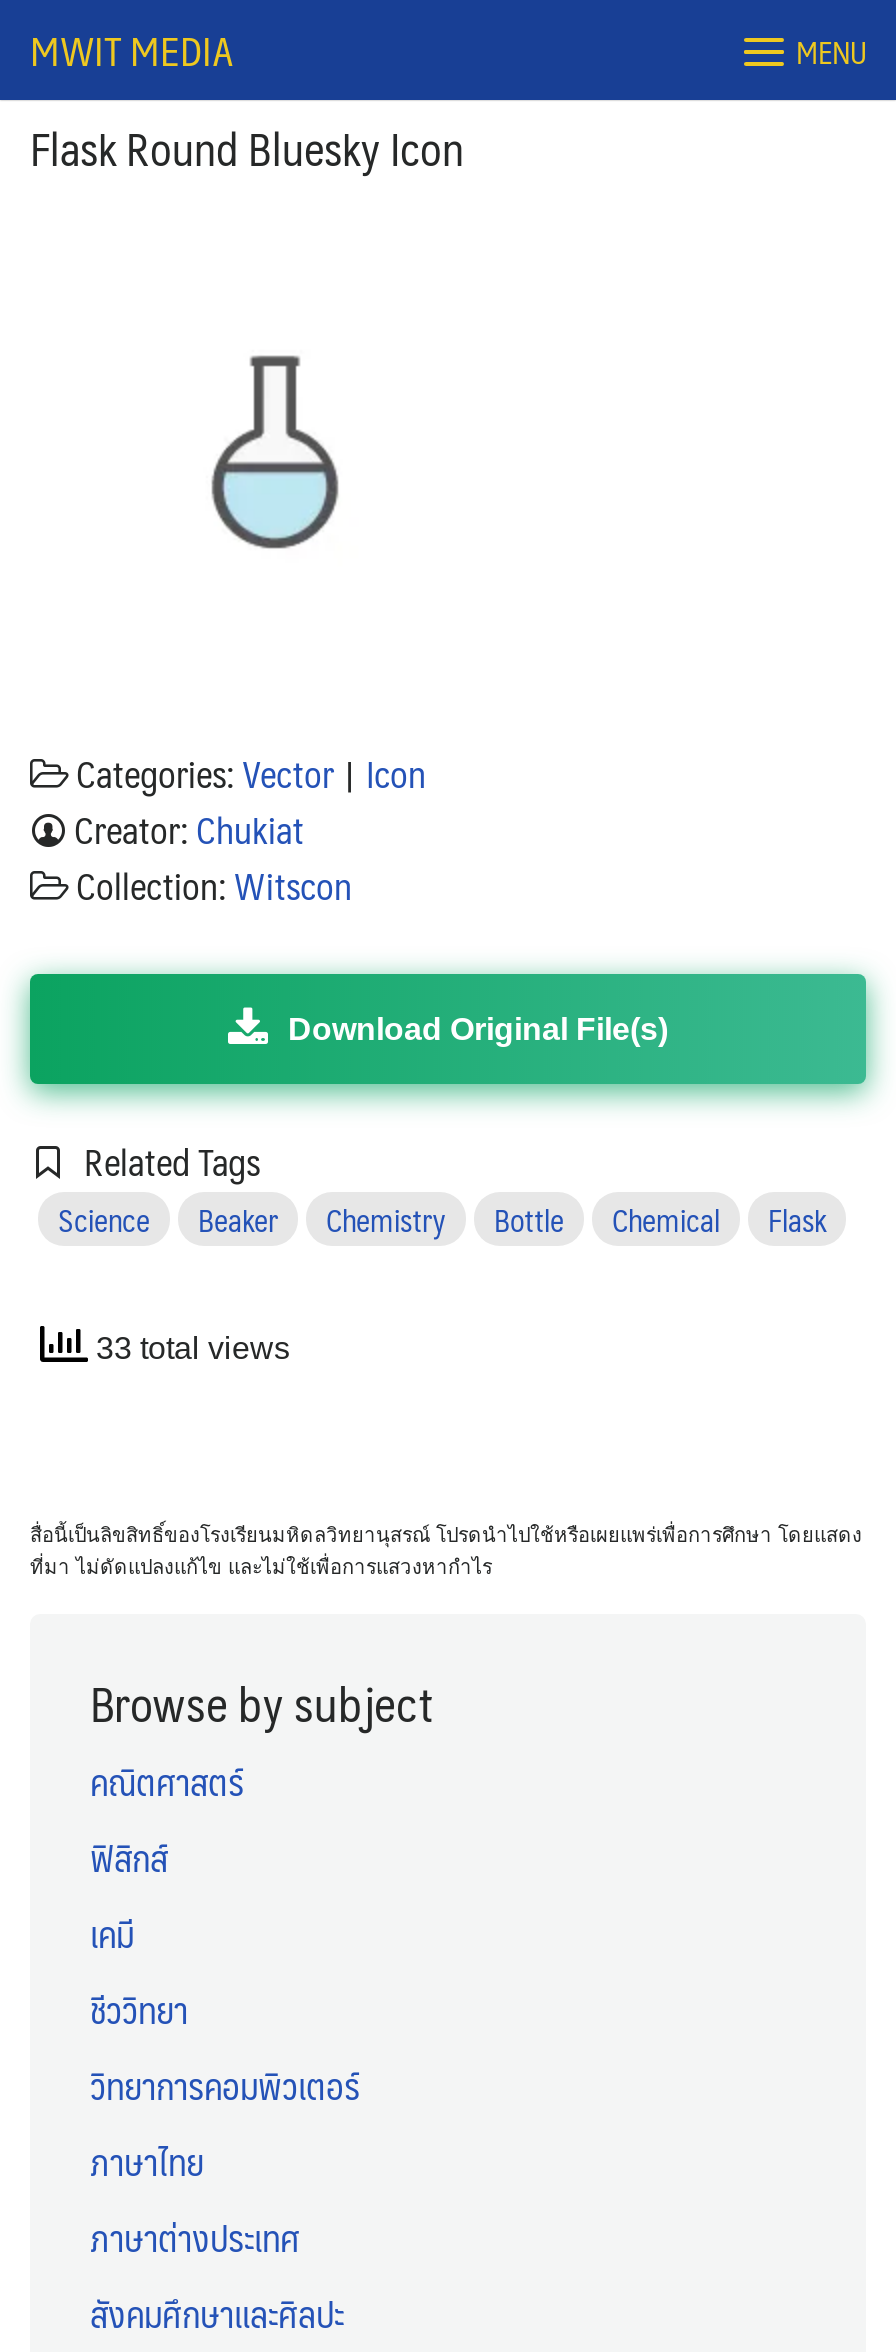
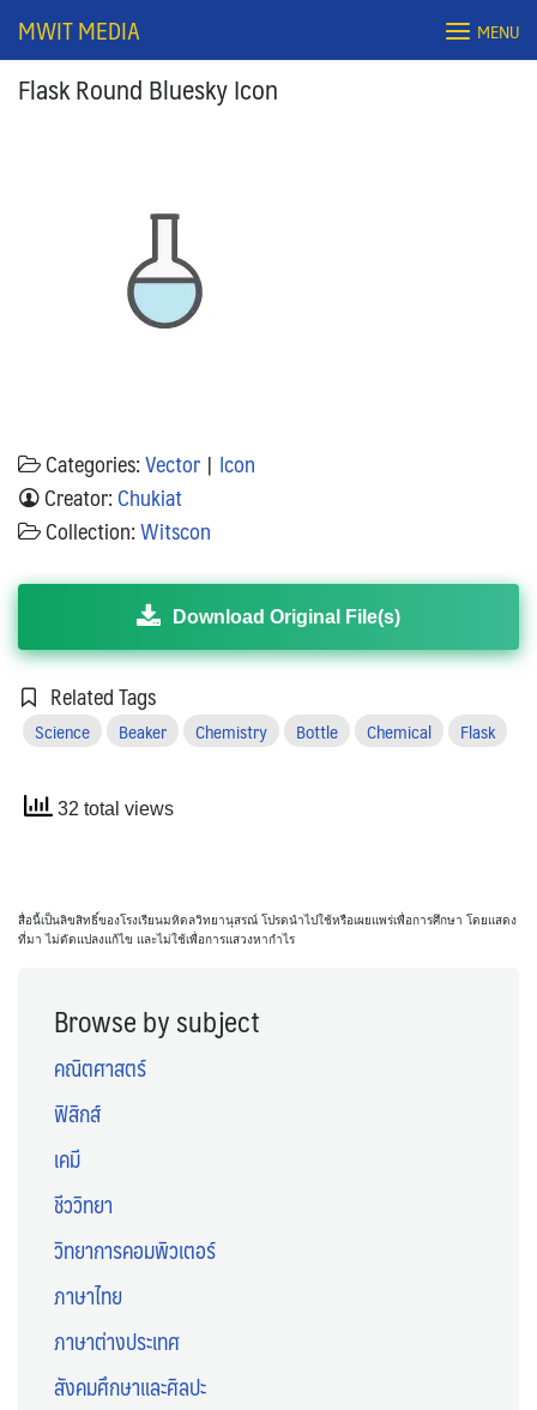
[88,1331,290,1365] 33 total views -> [53,798,174,819] 32 total views

